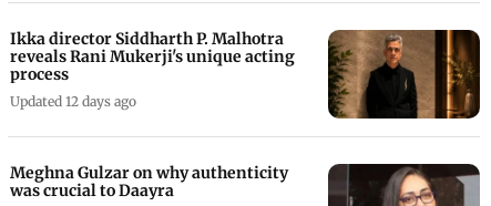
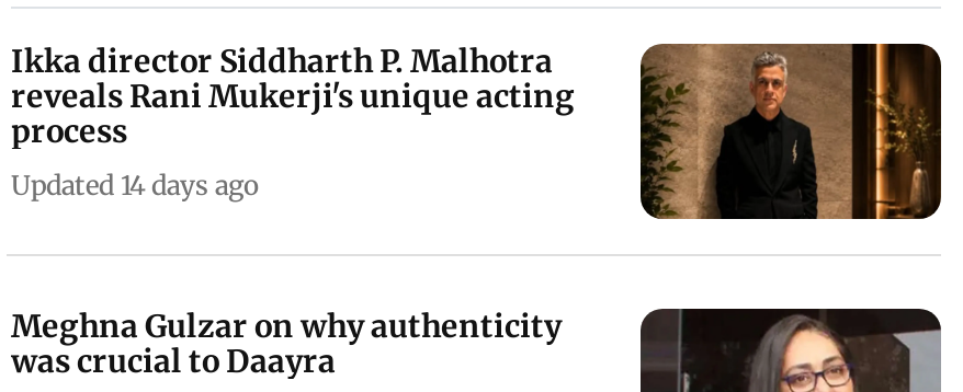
[10,93,136,110] Updated 12 days ago -> [11,169,259,201] Updated 14 days ago

